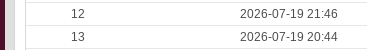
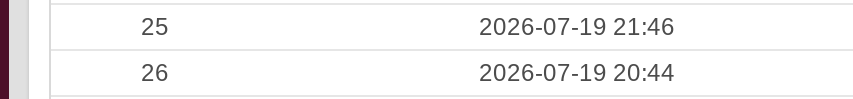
[71,7,85,21] 12 -> [141,13,169,41] 25
[71,30,85,44] 13 -> [141,59,169,87] 26

